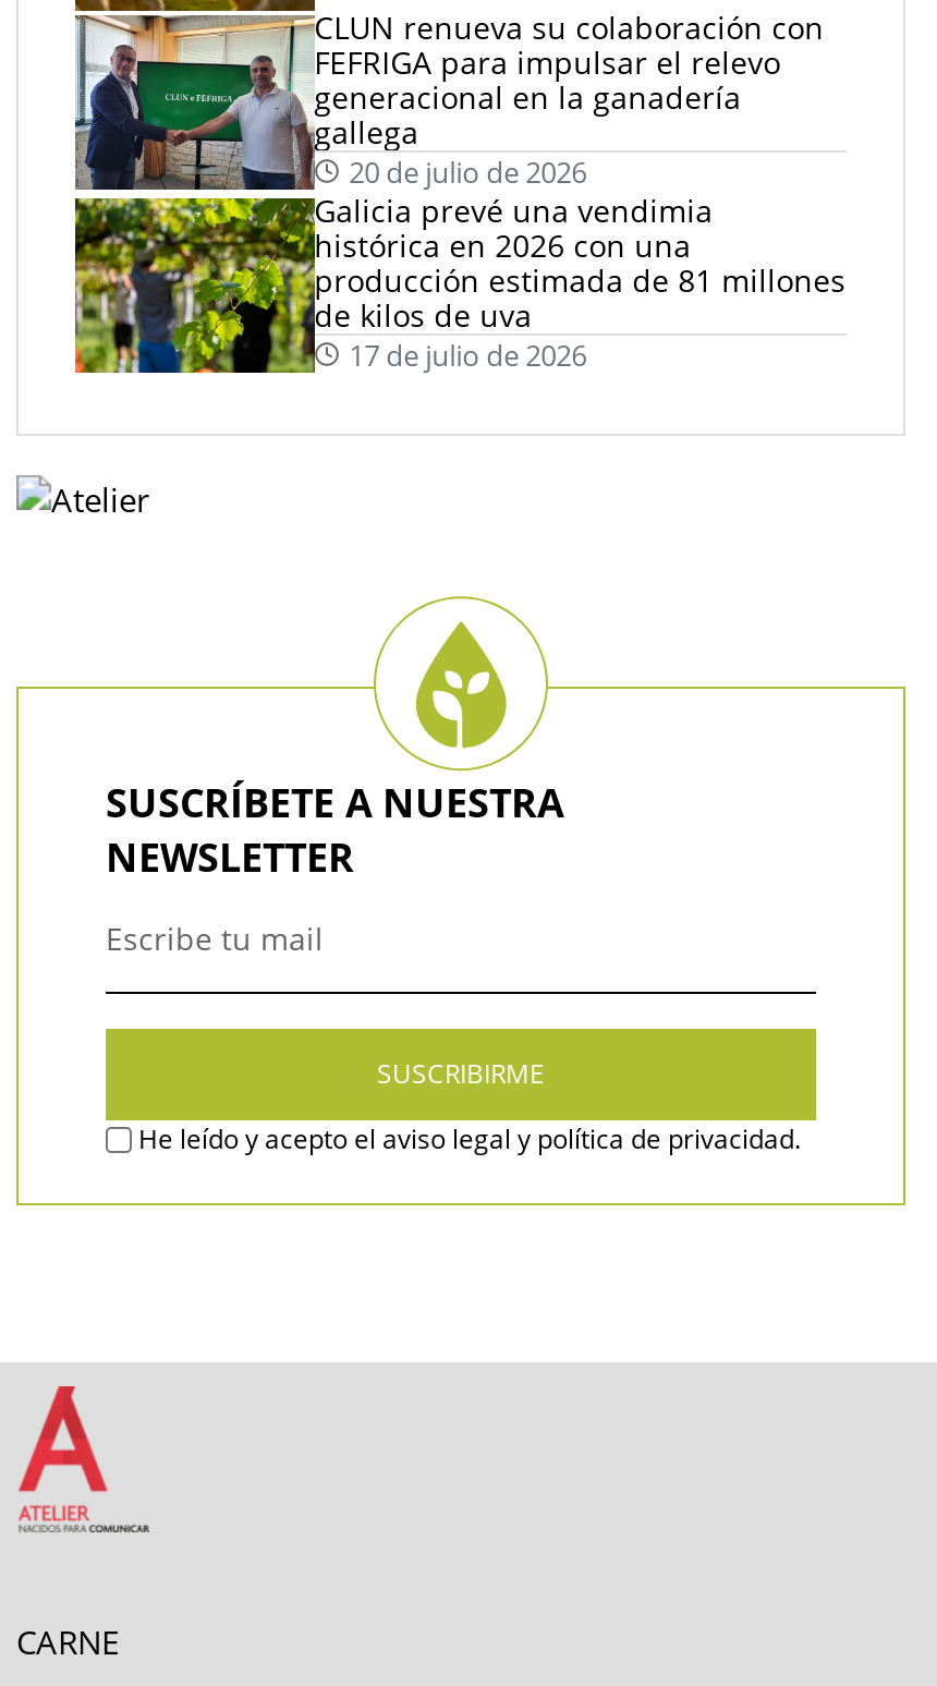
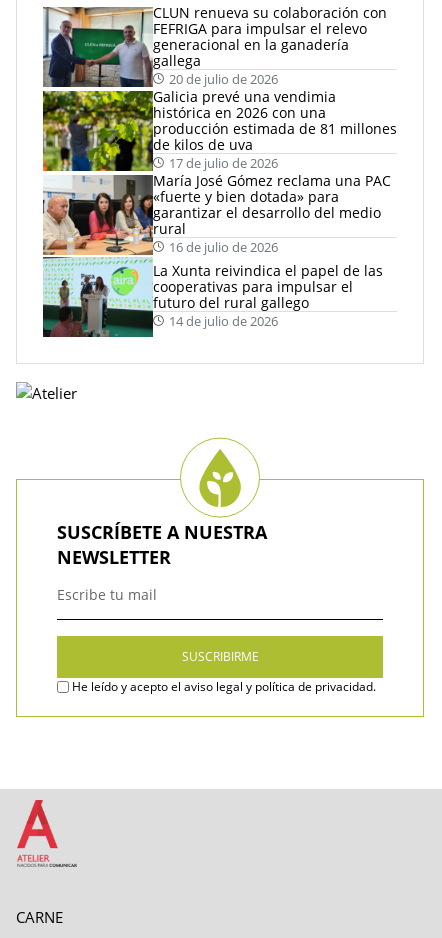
none -> [42,171,391,338] [image] | María José Gómez reclama una PAC | «fuerte y bien dotada» para | garantizar el desarrollo del medio | rural
none -> [153,261,383,312] La Xunta reivindica el papel de las | cooperativas para impulsar el | futuro del rural gallego
none -> [169,238,278,256] 16 de julio de 2026
none -> [169,312,278,330] 14 de julio de 2026

